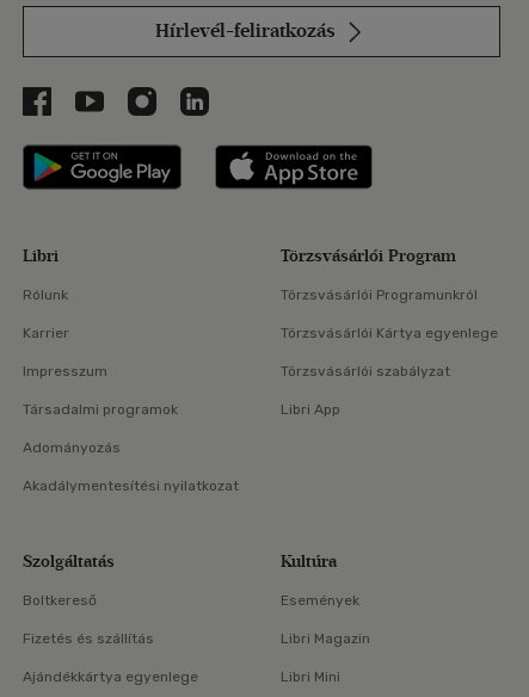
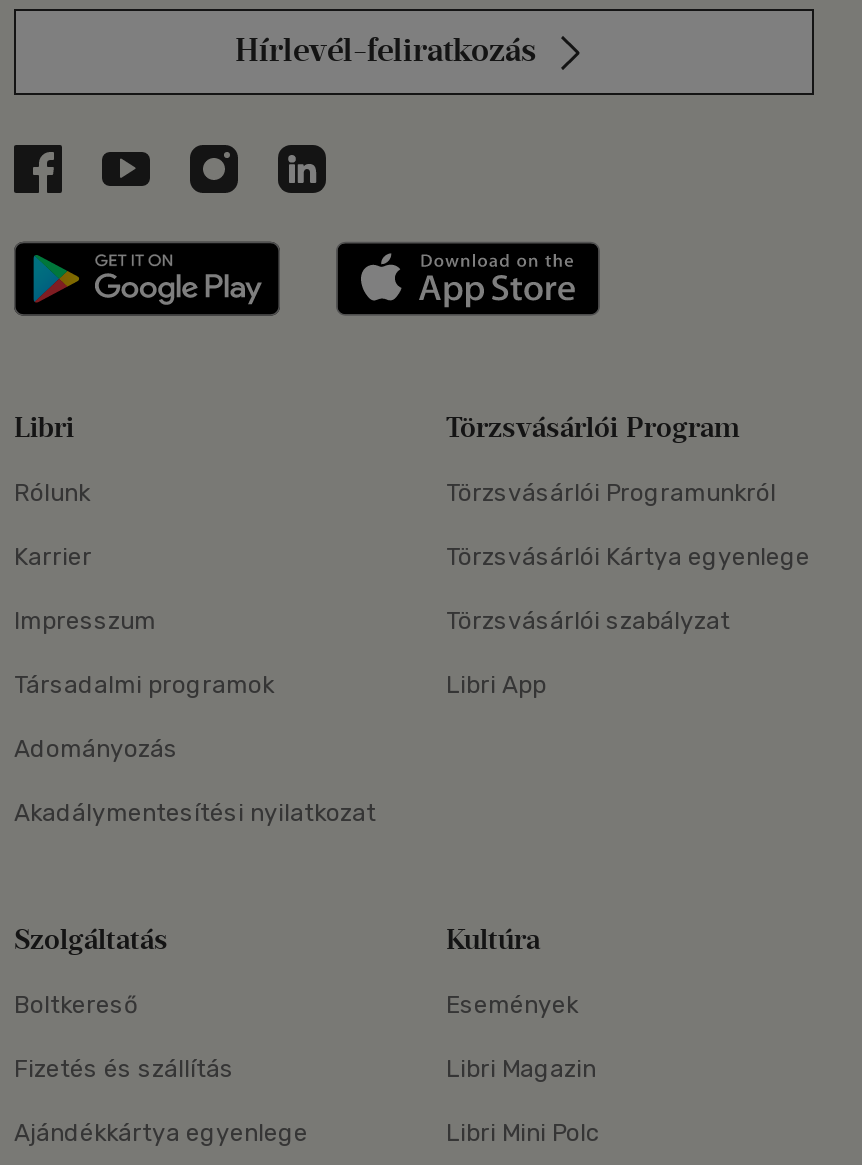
[281,669,340,686] Libri Mini -> [446,1120,600,1148] Libri Mini Polc

